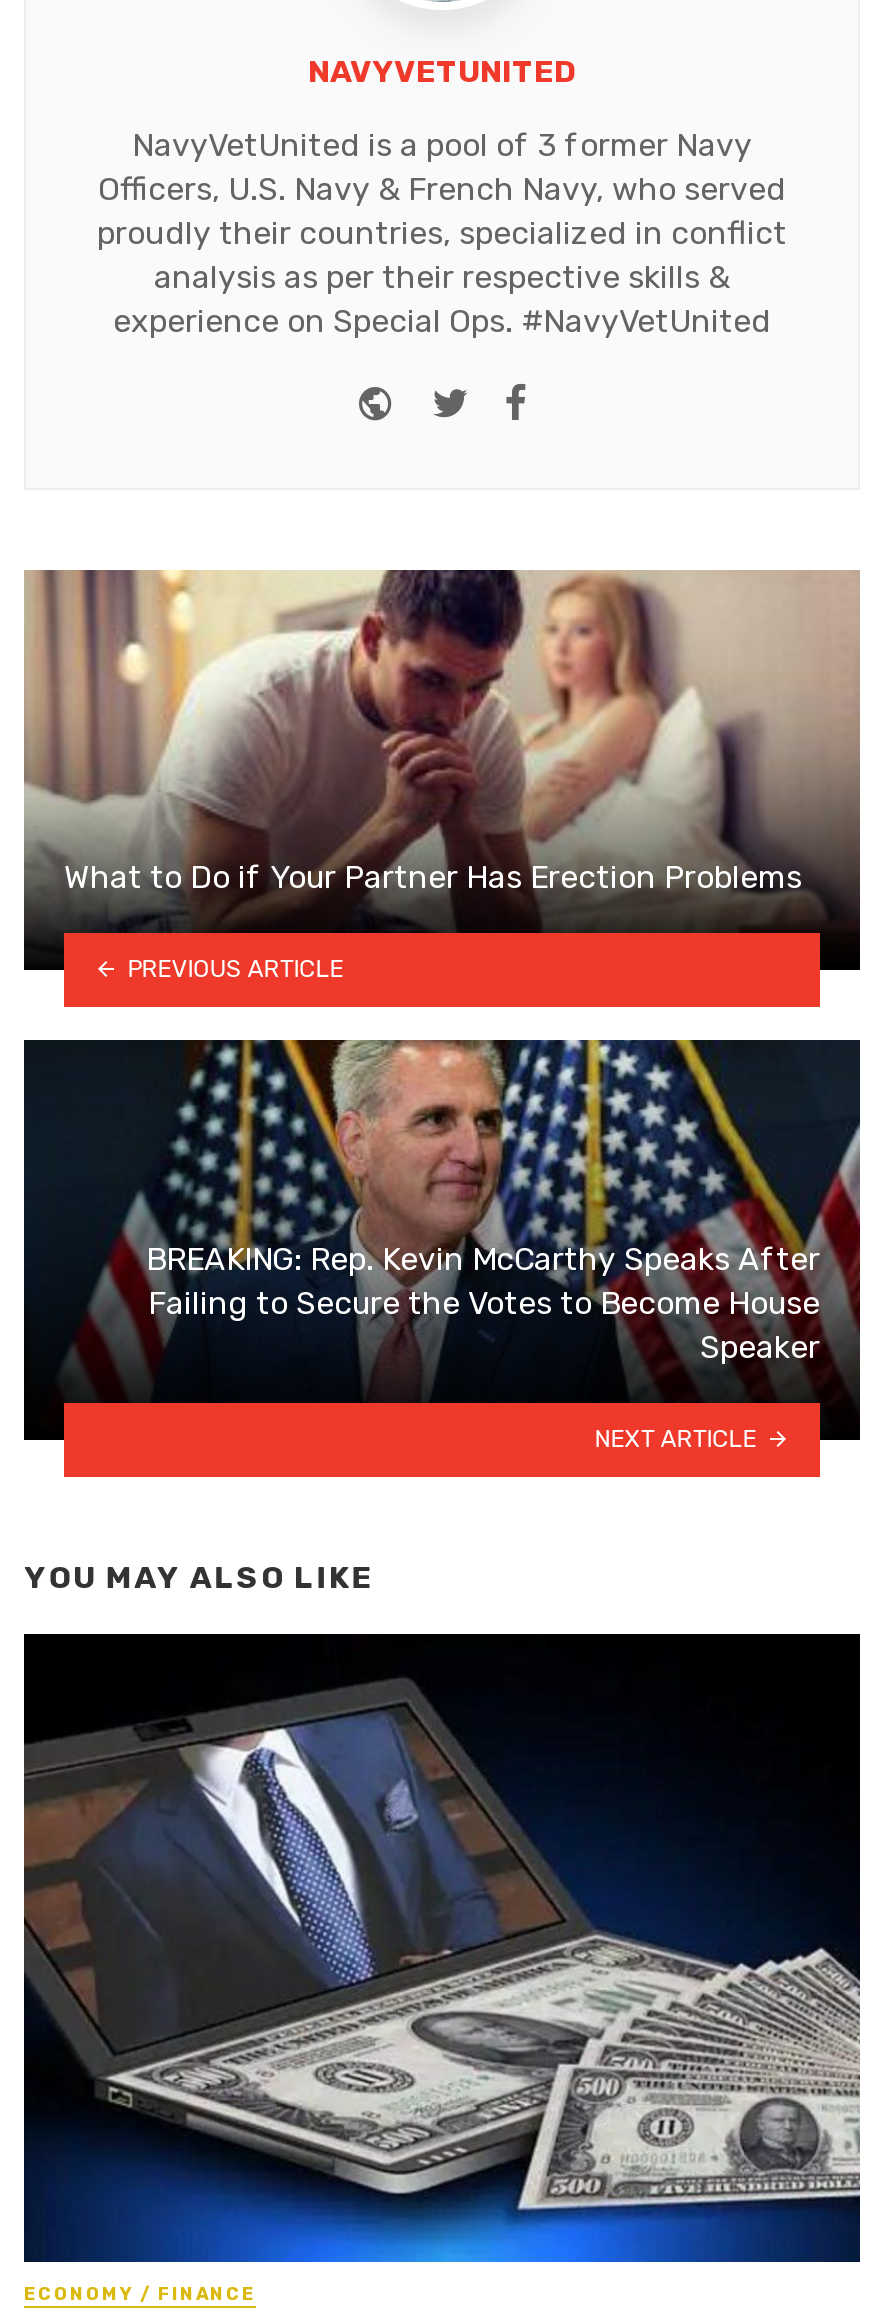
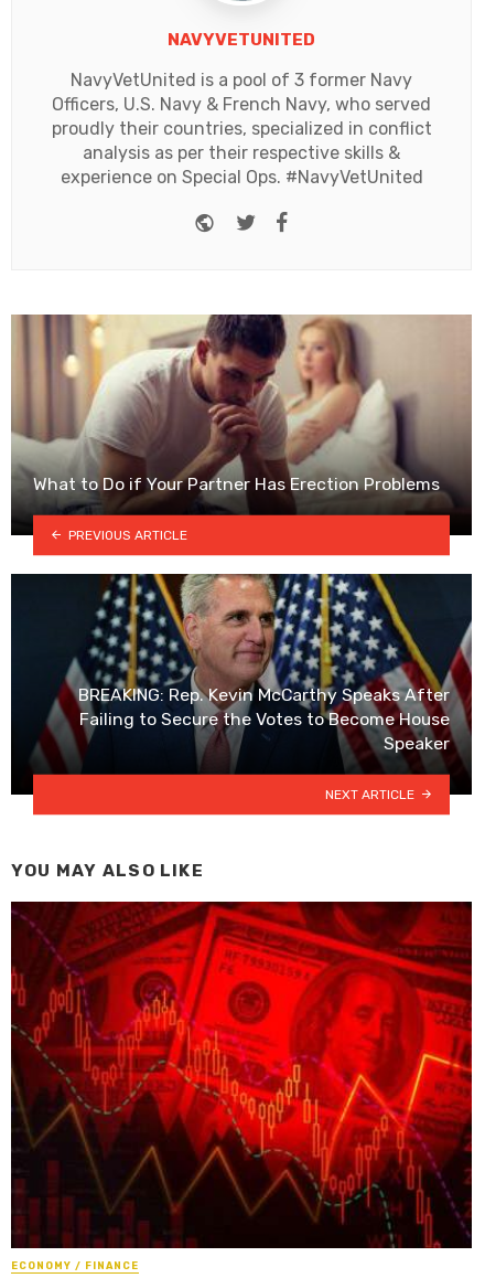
[22,1632,862,2264] [image] -> [10,901,473,1249] [image]

